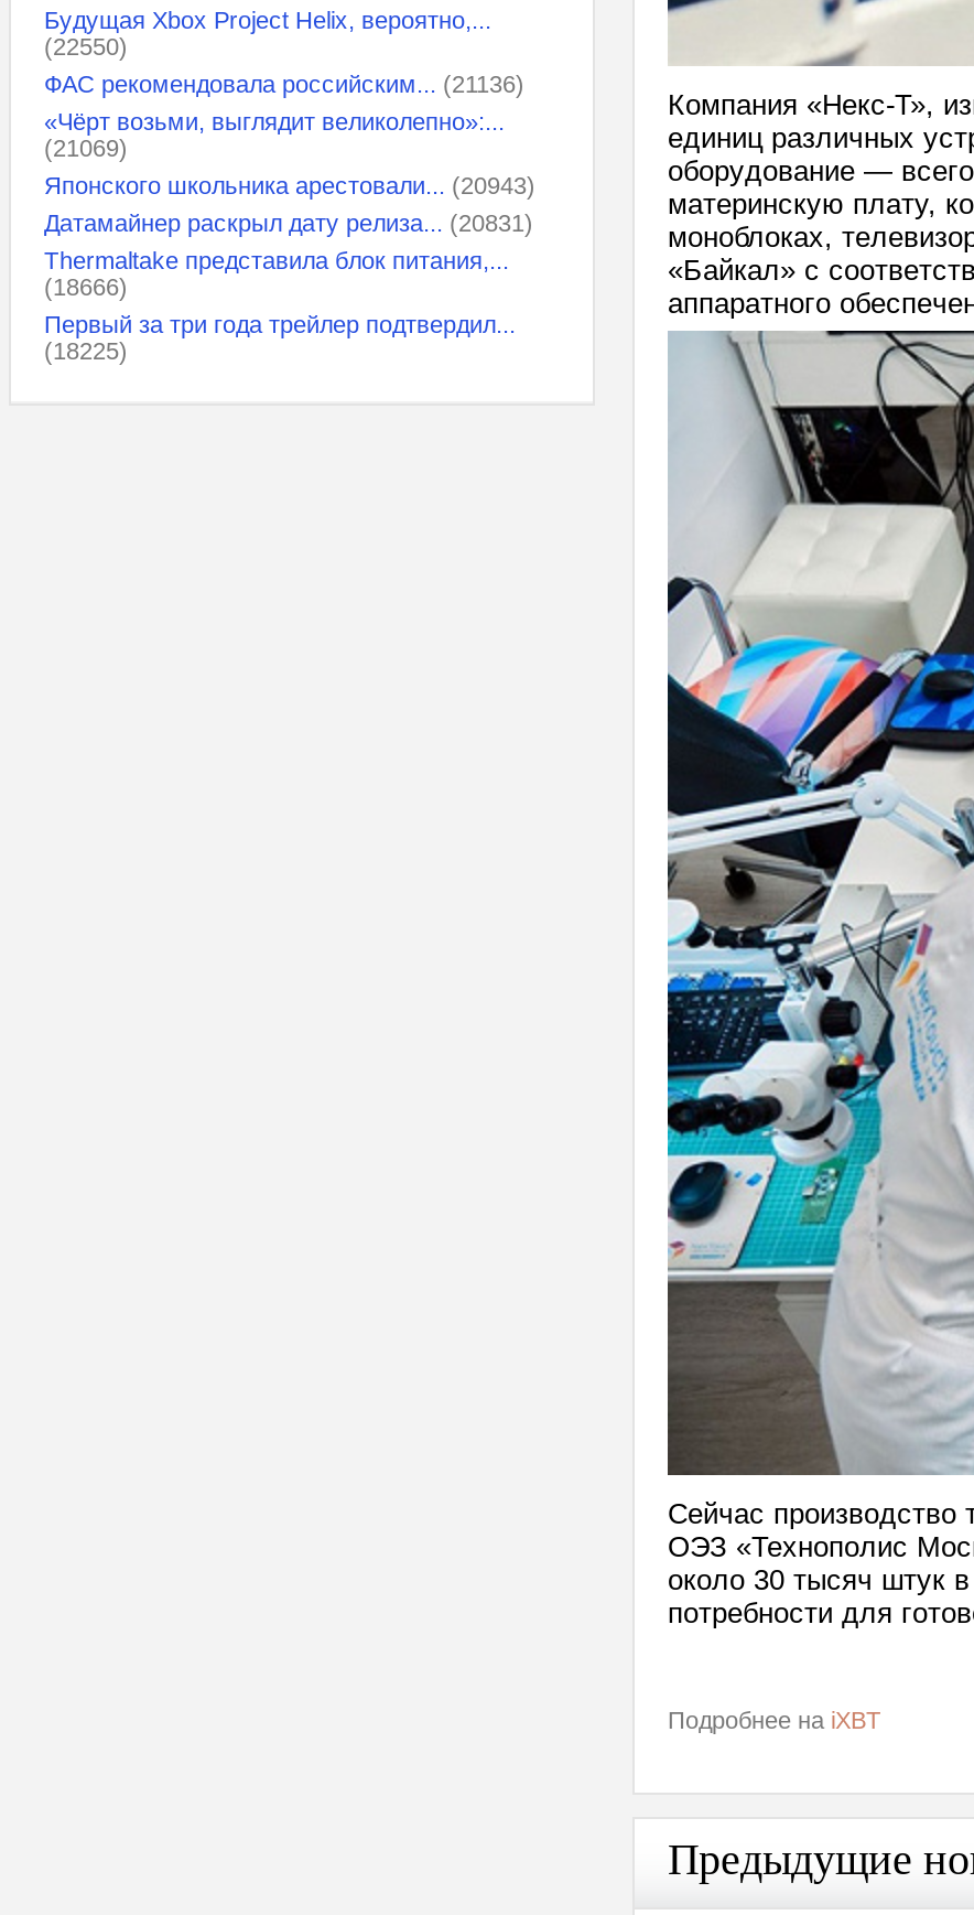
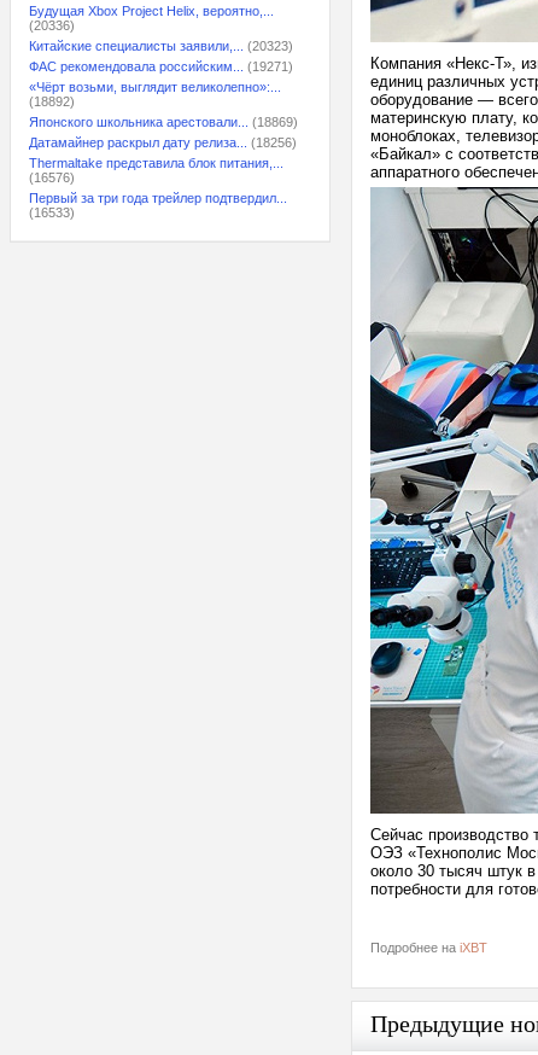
[44,33,524,97] (22550) | ФАС рекомендовала российским... (21136) -> [29,18,293,74] (20336) | Китайские специалисты заявили,... (20323) | ФАС рекомендовала российским... (19271)
[44,135,128,161] (21069) -> [29,94,75,109] (18892)
[44,172,535,198] Японского школьника арестовали... (20943) -> [29,115,298,129] Японского школьника арестовали... (18869)
[44,209,533,236] Датамайнер раскрыл дату релиза... (20831) -> [29,135,297,150] Датамайнер раскрыл дату релиза... (18256)
[44,273,128,300] (18666) -> [29,170,75,185] (16576)
[44,337,128,364] (18225) -> [29,205,75,220] (16533)

